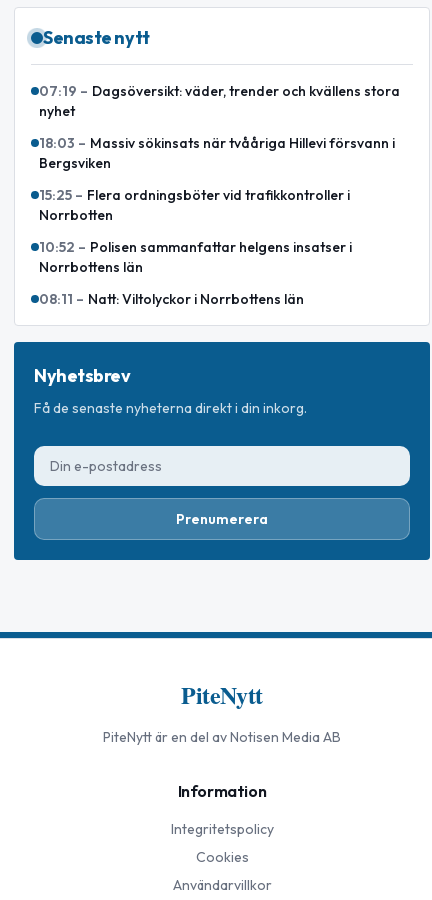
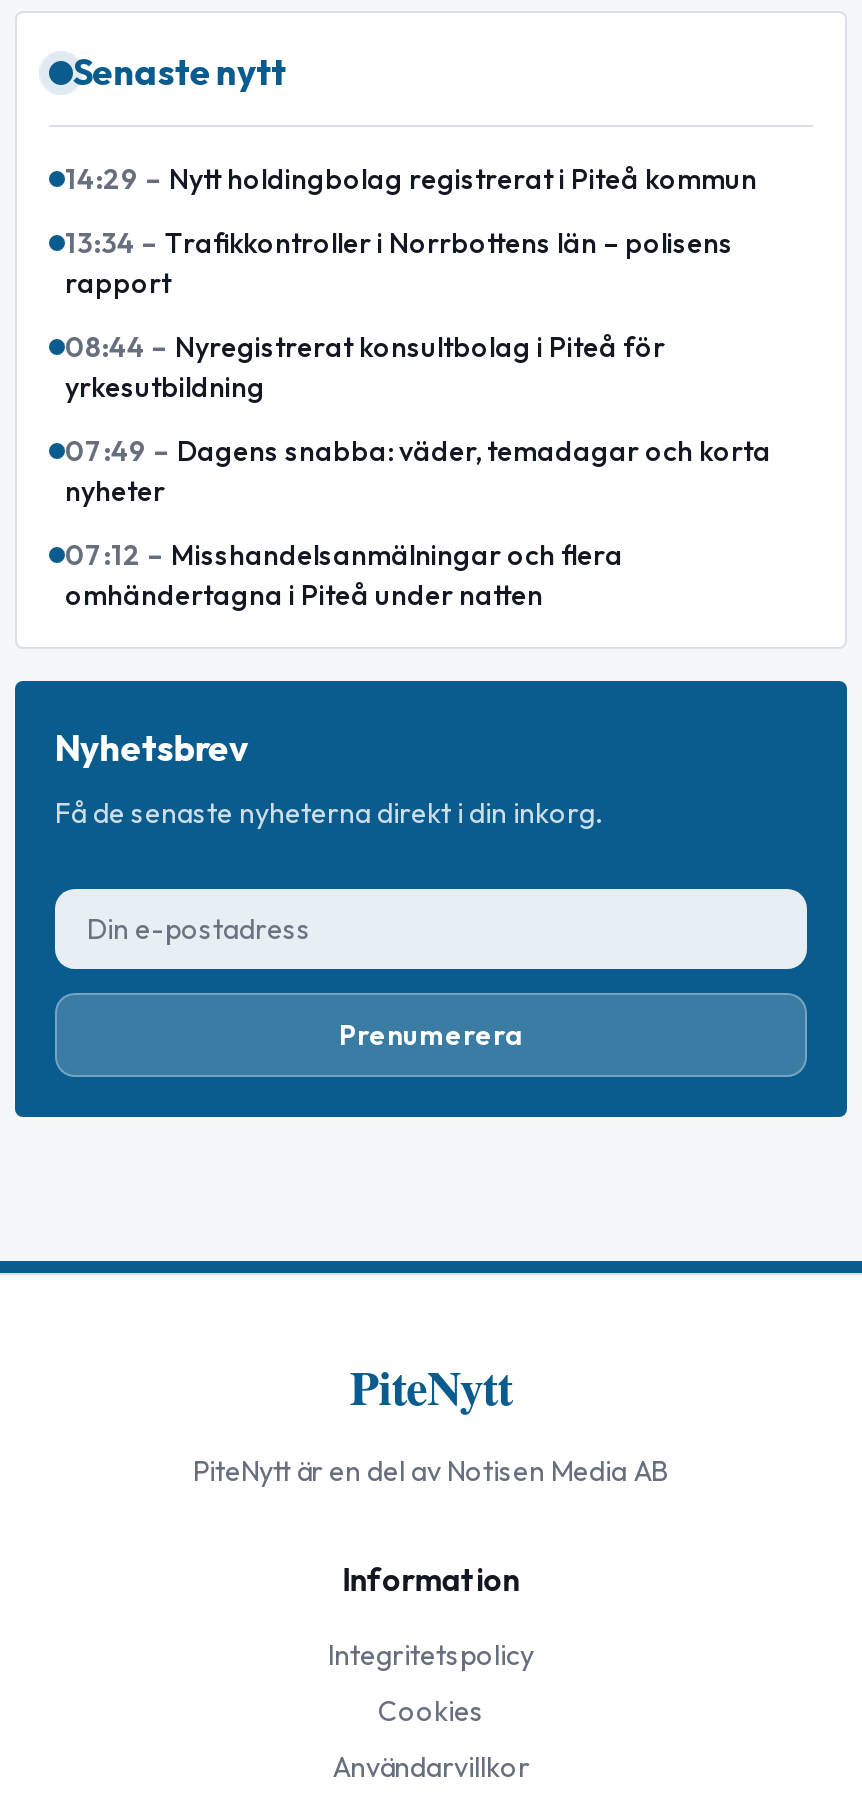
[39,82,400,120] 07:19 – Dagsöversikt: väder, trender och kvällens stora | nyhet -> [65,161,757,197] 14:29 – Nytt holdingbolag registrerat i Piteå kommun
[39,134,395,172] 18:03 – Massiv sökinsats när tvååriga Hillevi försvann i | Bergsviken -> [65,225,733,301] 13:34 – Trafikkontroller i Norrbottens län – polisens | rapport
[39,186,350,224] 15:25 – Flera ordningsböter vid trafikkontroller i | Norrbotten -> [65,329,665,405] 08:44 – Nyregistrerat konsultbolag i Piteå för | yrkesutbildning
[39,238,352,276] 10:52 – Polisen sammanfattar helgens insatser i | Norrbottens län -> [65,433,771,509] 07:49 – Dagens snabba: väder, temadagar och korta | nyheter
[39,290,304,308] 08:11 – Natt: Viltolyckor i Norrbottens län -> [65,537,623,613] 07:12 – Misshandelsanmälningar och flera | omhändertagna i Piteå under natten

